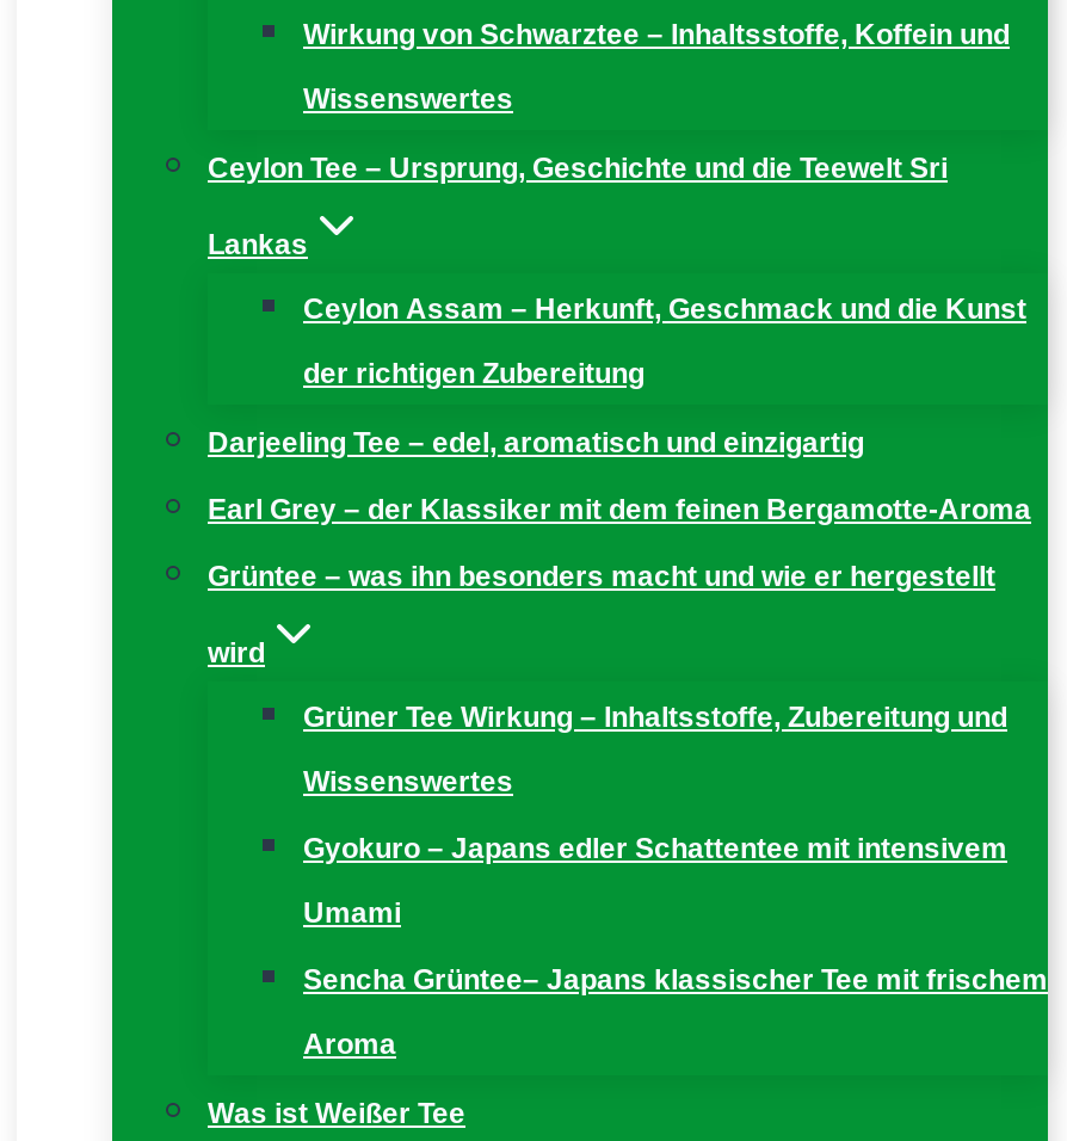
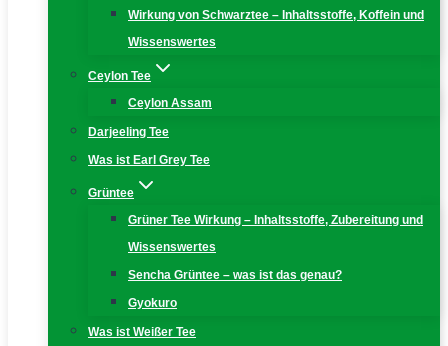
[208,152,1031,670] Ceylon Tee – Ursprung, Geschichte und die Teewelt Sri | Lankas | Ceylon Assam – Herkunft, Geschmack und die Kunst | der richtigen Zubereitung | Darjeeling Tee – edel, aromatisch und einzigartig | Earl Grey – der Klassiker mit dem feinen Bergamotte-Aroma | Grüntee – was ihn besonders macht und wie er hergestellt | wird -> [88,69,212,200] Ceylon Tee | Ceylon Assam | Darjeeling Tee | Was ist Earl Grey Tee | Grüntee
[303,832,1048,1061] Gyokuro – Japans edler Schattentee mit intensivem | Umami | Sencha Grüntee– Japans klassischer Tee mit frischem | Aroma -> [128,268,342,310] Sencha Grüntee – was ist das genau? | Gyokuro

